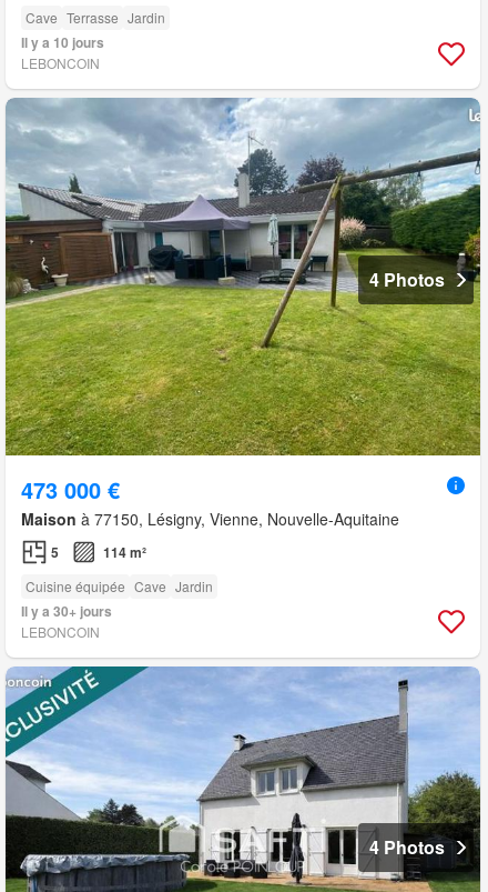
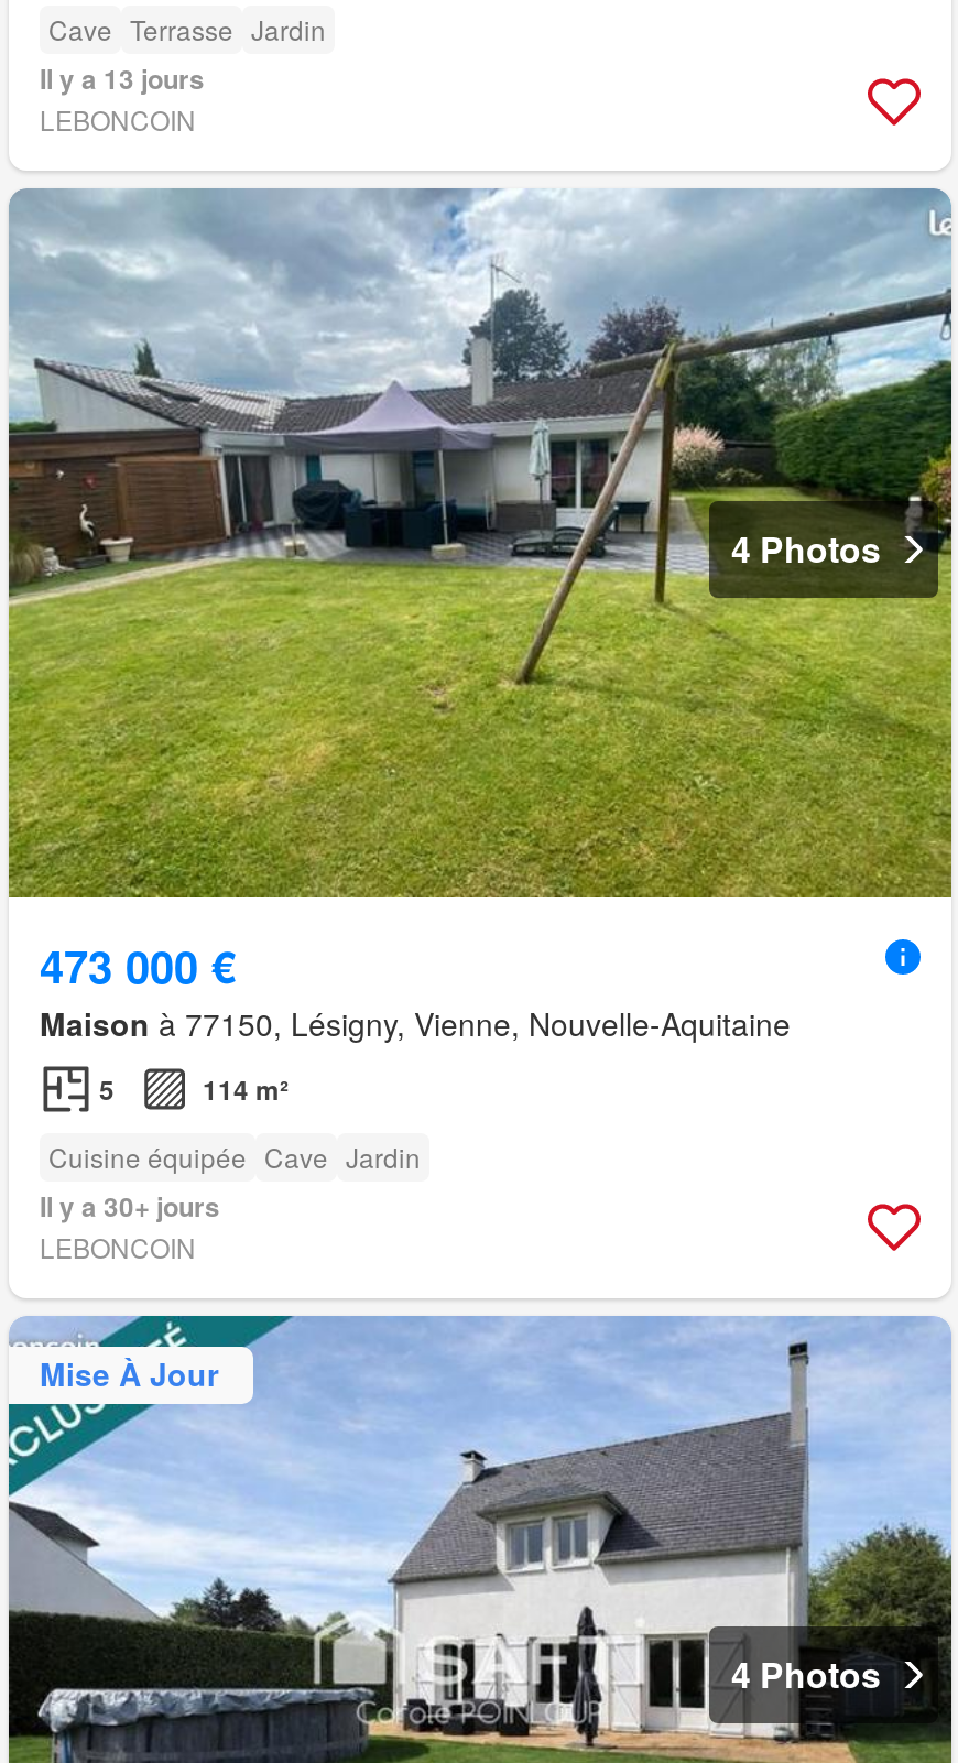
[21,33,104,53] Il y a 10 jours -> [40,59,205,99] Il y a 13 jours
none -> [40,1352,218,1396] Mise À Jour

